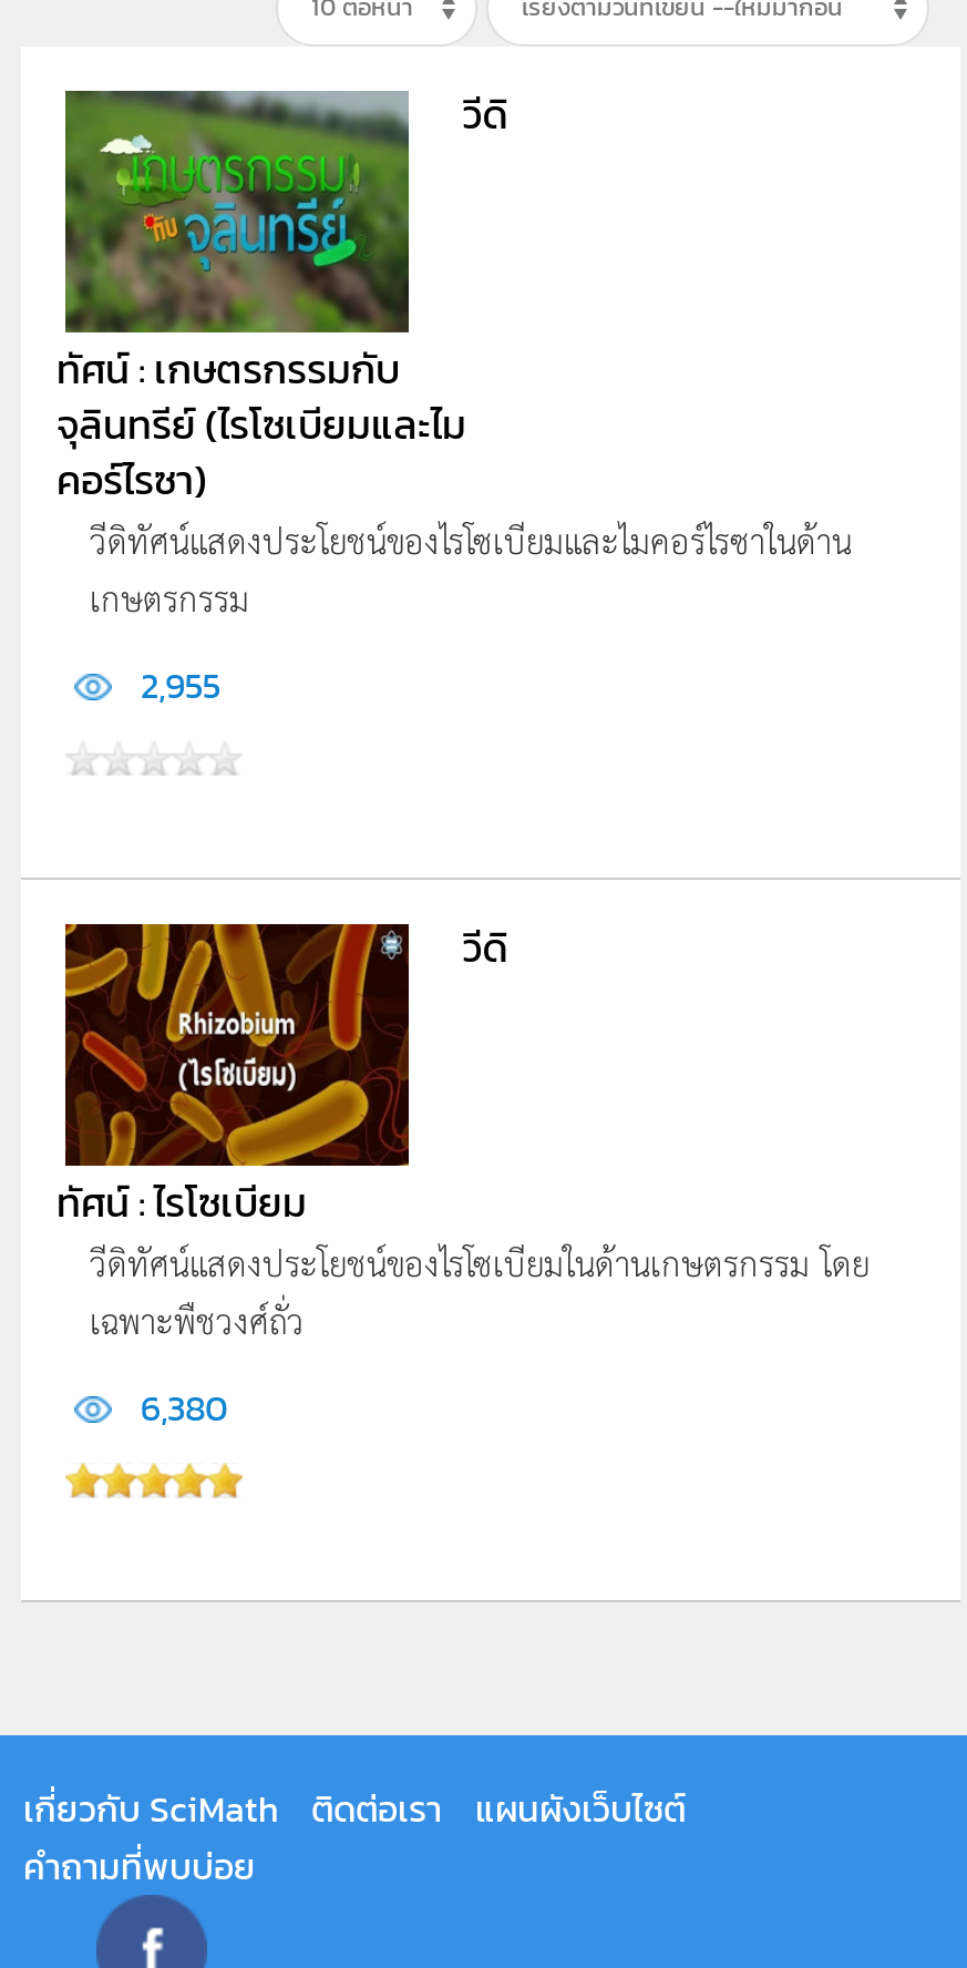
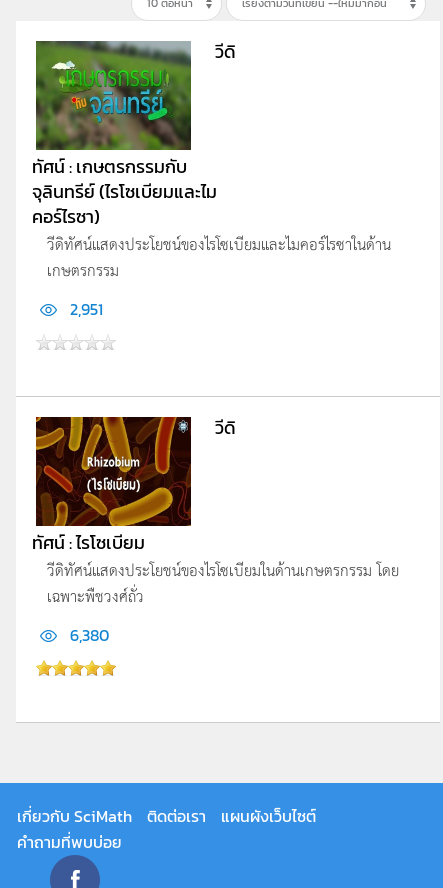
[141,659,220,712] 2,955 -> [70,297,103,321] 2,951

